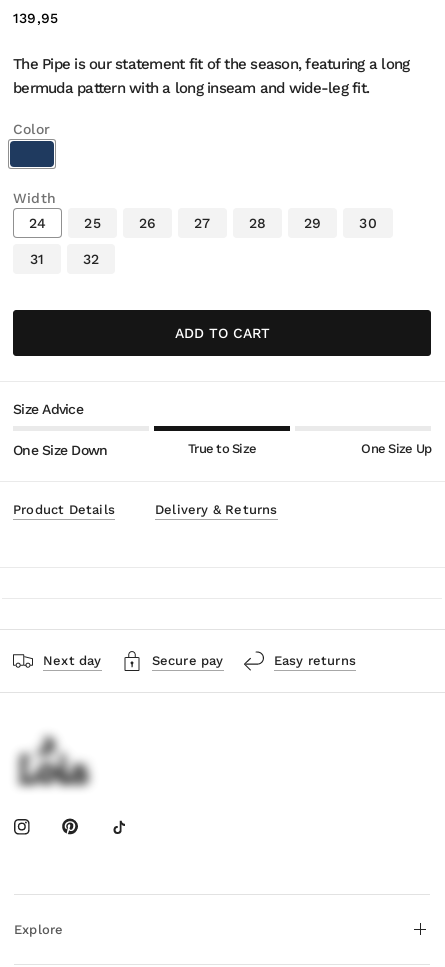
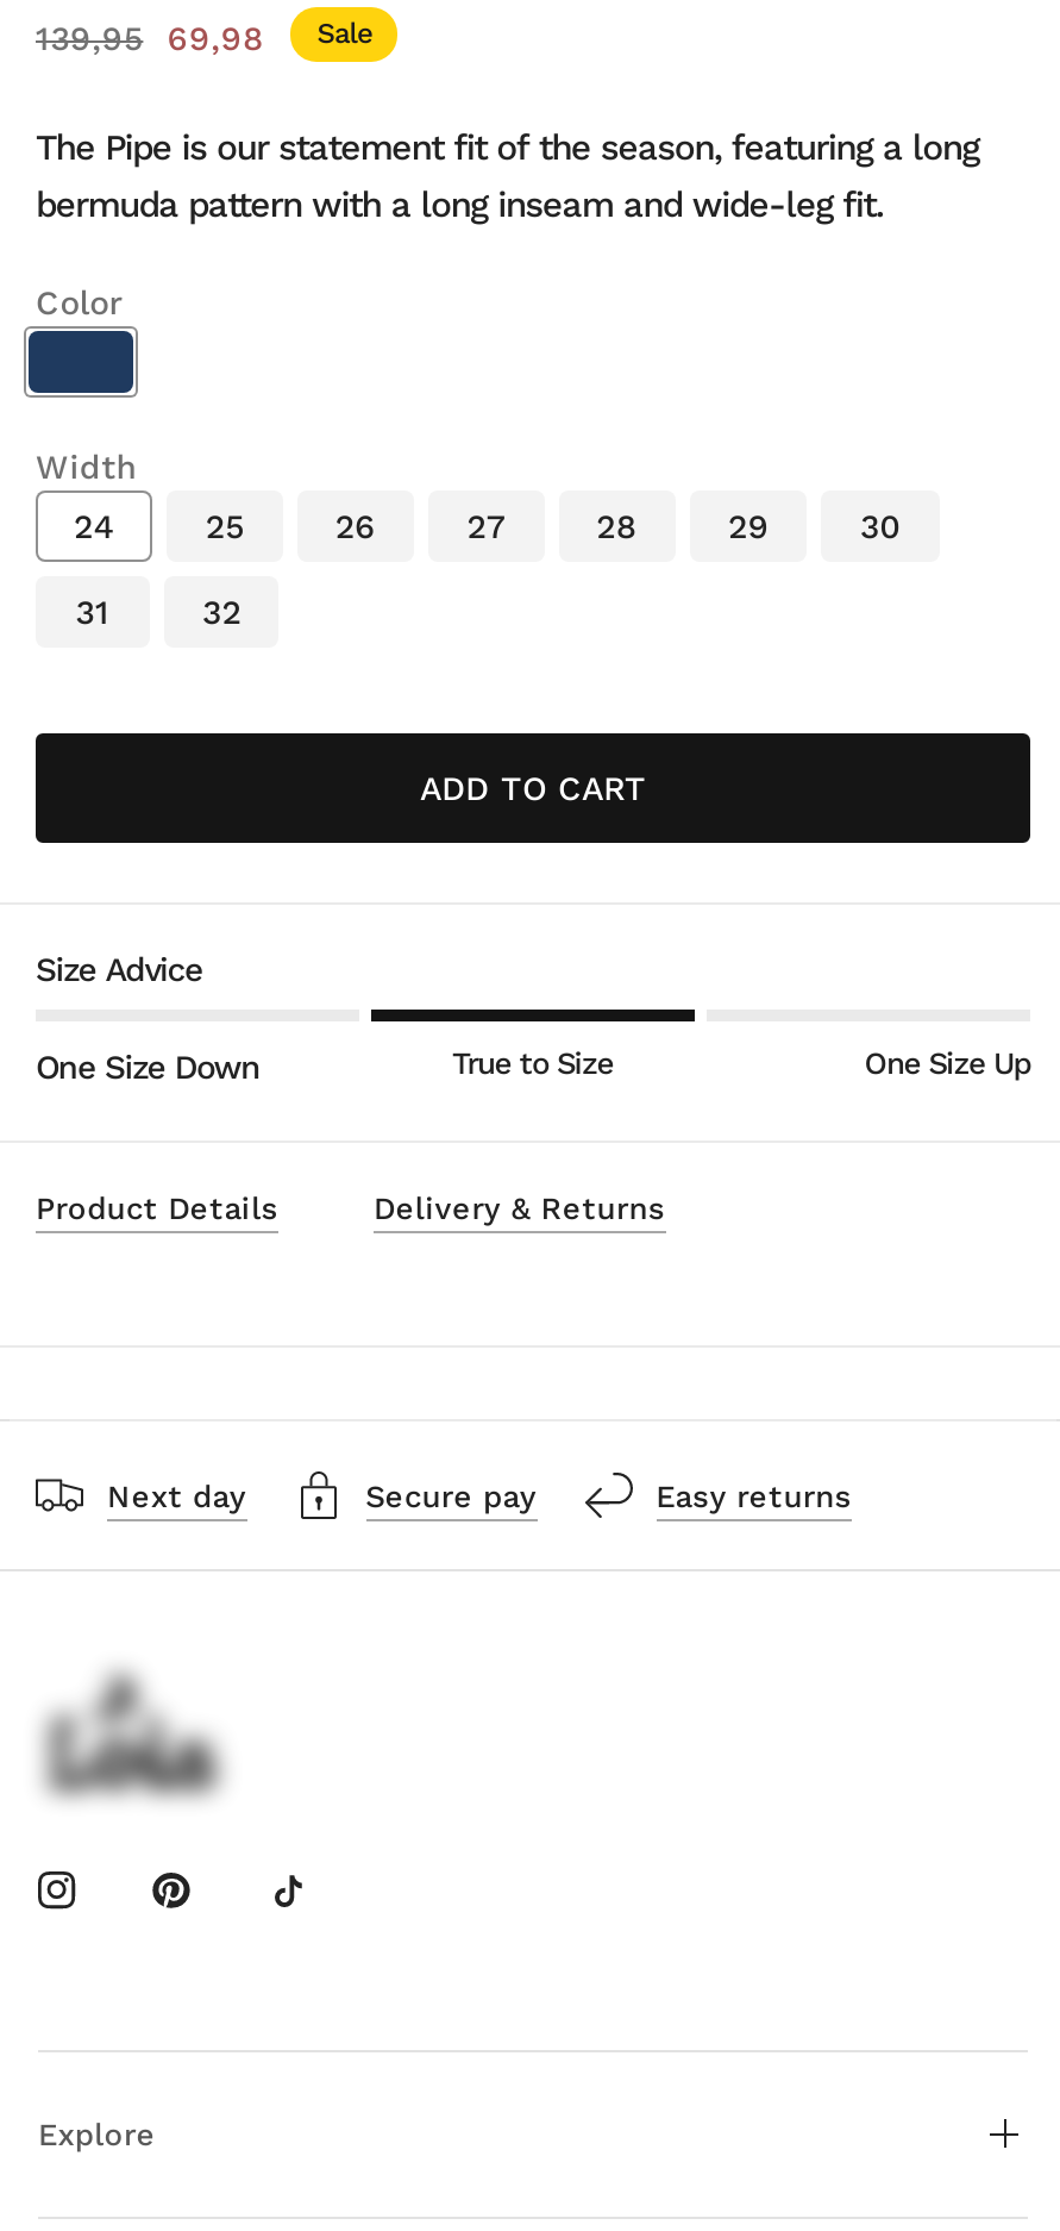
none -> [167,17,372,57] 69,98 | Sale

